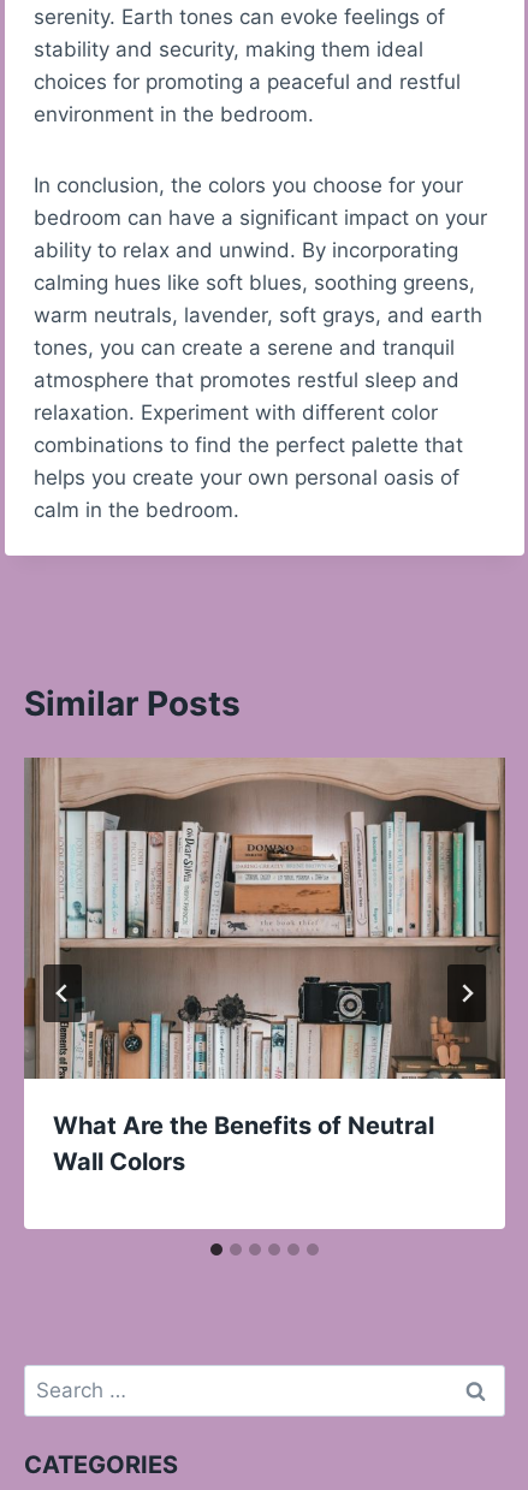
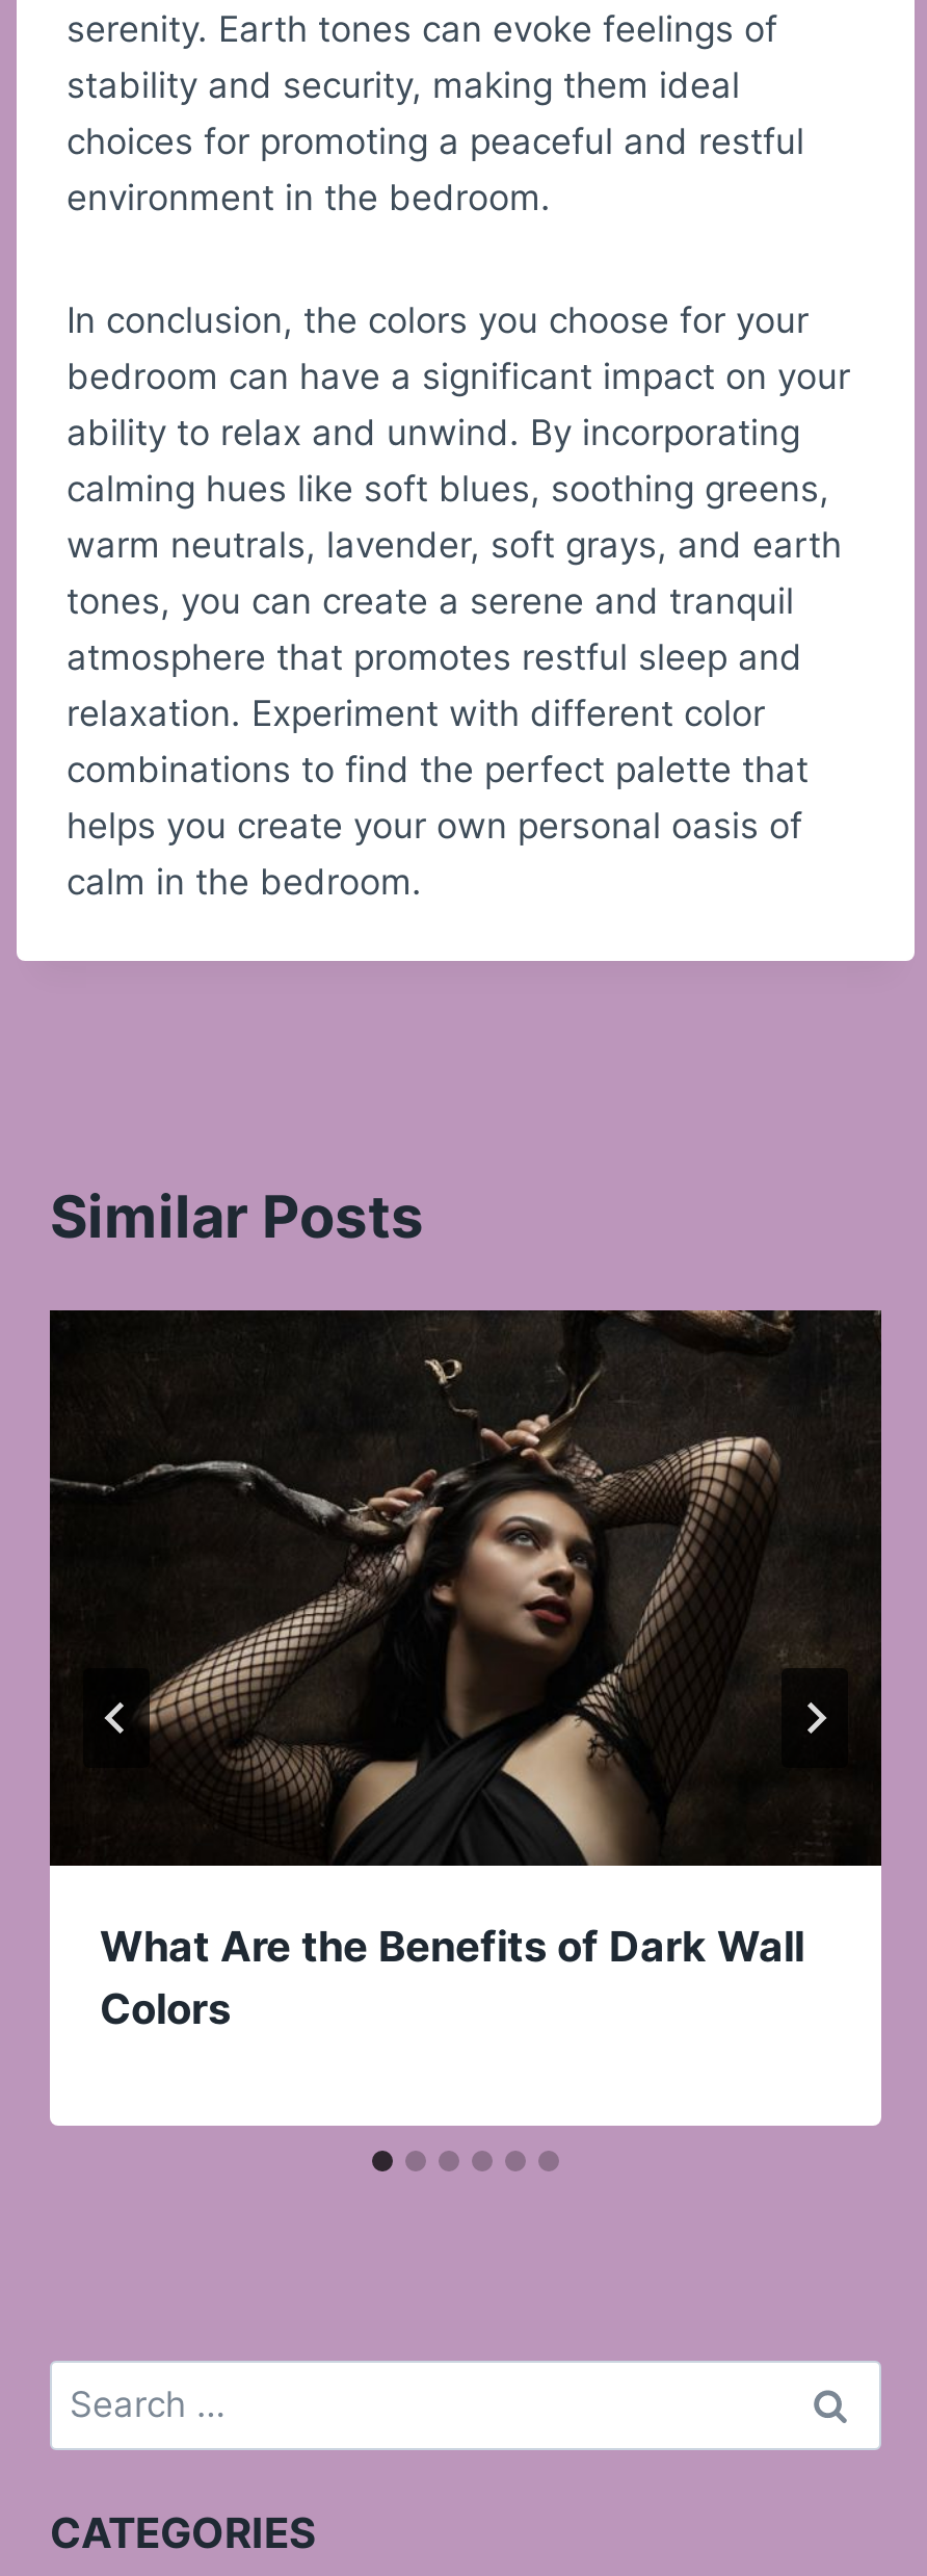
[23,758,506,1176] [image] | What Are the Benefits of Neutral | Wall Colors -> [50,1308,881,2034] [image] | What Are the Benefits of Dark Wall | Colors

